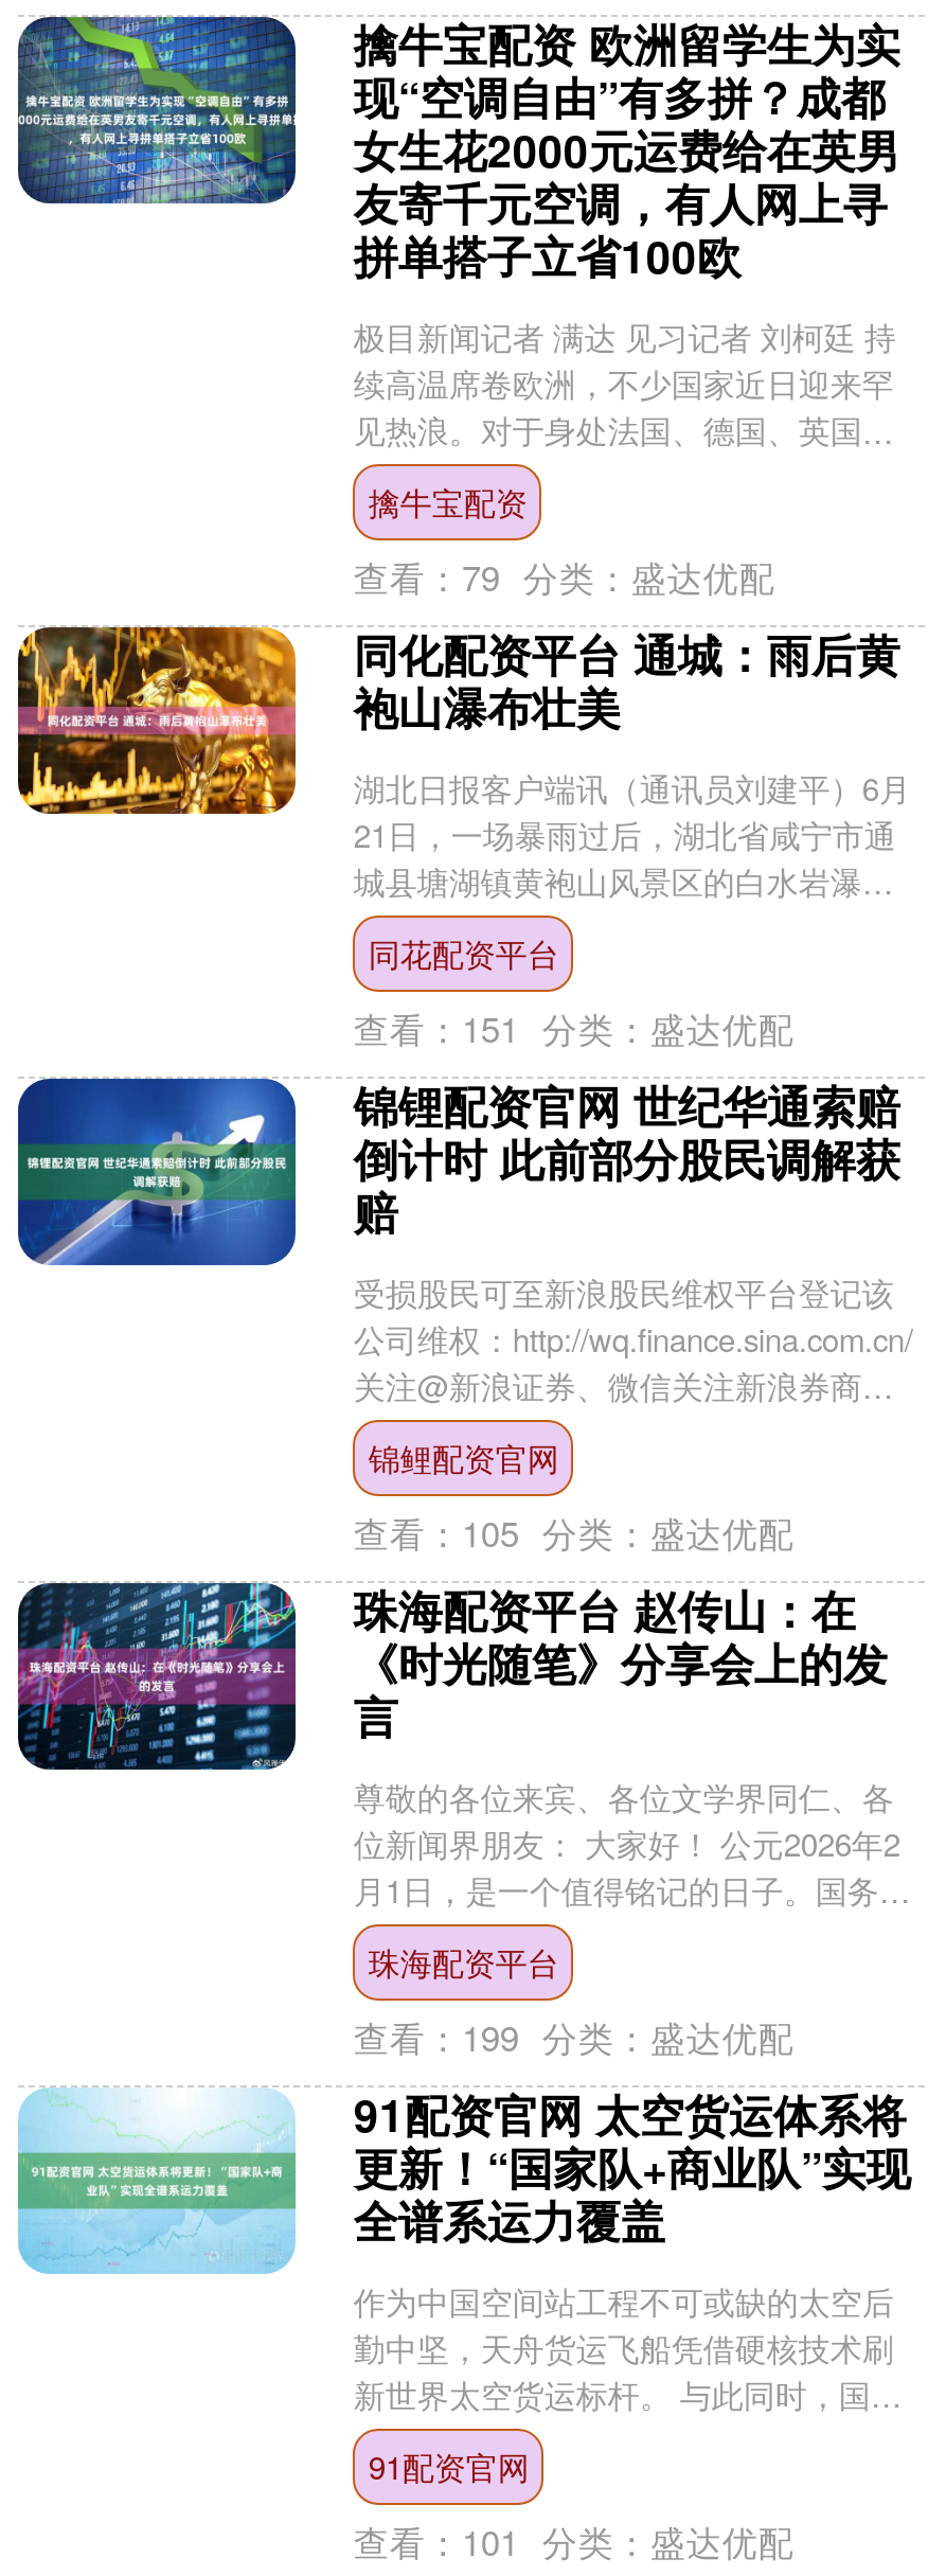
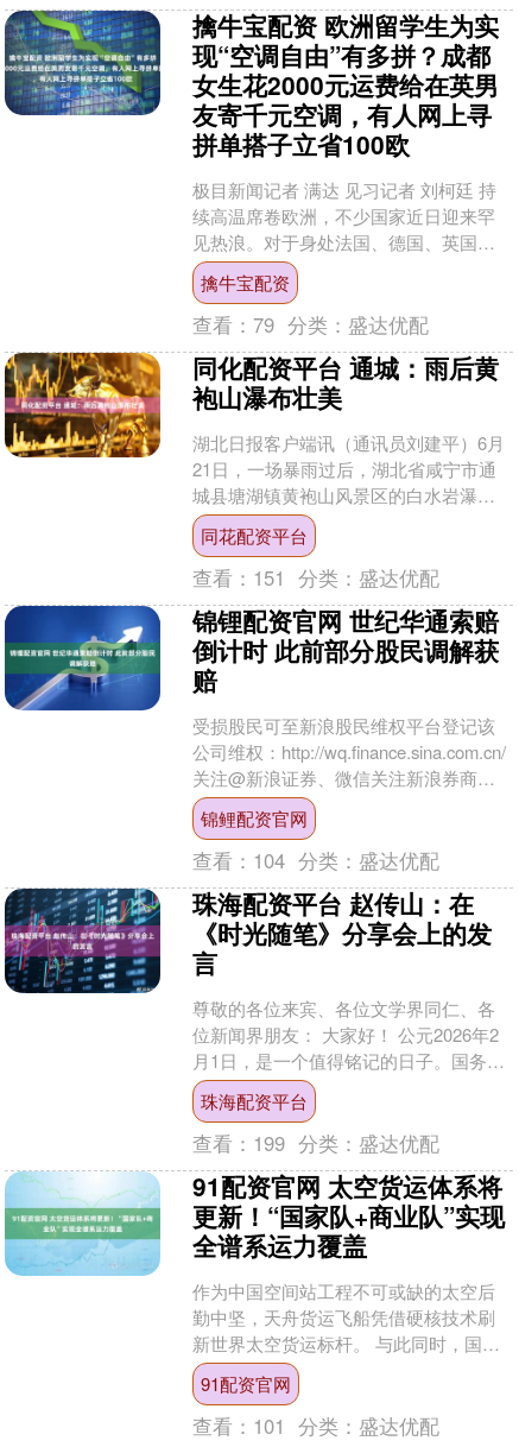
[354,1507,794,1558] 查看：105 分类：盛达优配 -> [193,846,440,874] 查看：104 分类：盛达优配

